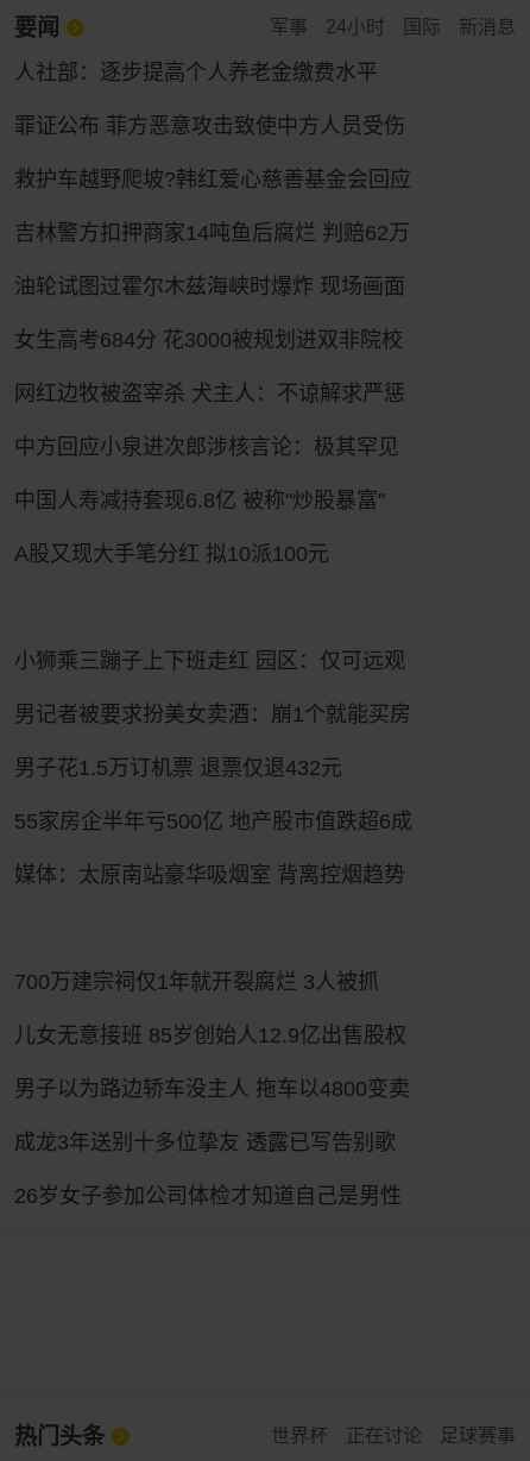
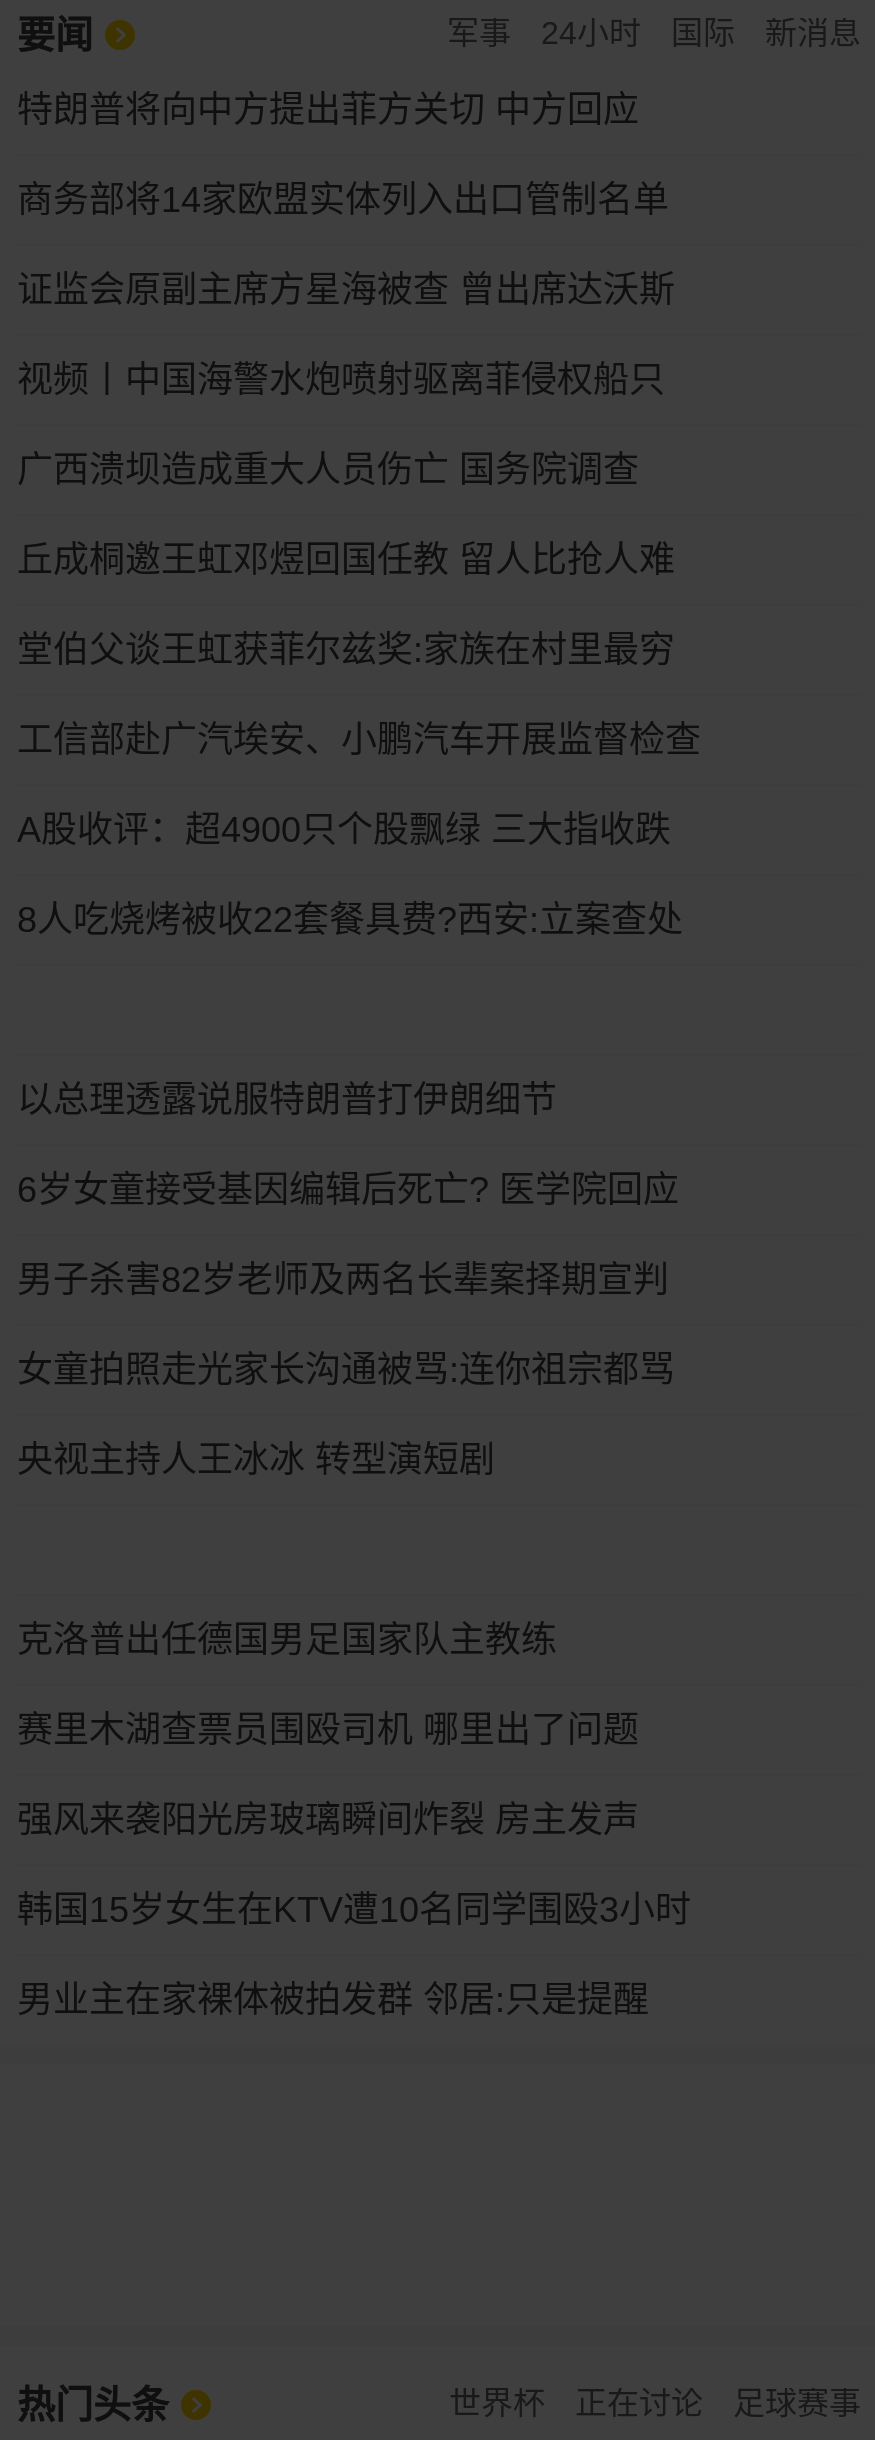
[14,61,378,84] 人社部：逐步提高个人养老金缴费水平 -> [17,90,639,130] 特朗普将向中方提出菲方关切 中方回应
[14,114,405,138] 罪证公布 菲方恶意攻击致使中方人员受伤 -> [17,180,669,220] 商务部将14家欧盟实体列入出口管制名单
[14,168,411,191] 救护车越野爬坡?韩红爱心慈善基金会回应 -> [17,270,675,310] 证监会原副主席方星海被查 曾出席达沃斯
[14,221,410,245] 吉林警方扣押商家14吨鱼后腐烂 判赔62万 -> [17,360,665,400] 视频丨中国海警水炮喷射驱离菲侵权船只
[14,275,405,298] 油轮试图过霍尔木兹海峡时爆炸 现场画面 -> [17,450,639,490] 广西溃坝造成重大人员伤亡 国务院调查
[14,328,403,352] 女生高考684分 花3000被规划进双非院校 -> [17,540,675,580] 丘成桐邀王虹邓煜回国任教 留人比抢人难
[14,382,405,405] 网红边牧被盗宰杀 犬主人：不谅解求严惩 -> [17,630,675,670] 堂伯父谈王虹获菲尔兹奖:家族在村里最穷
[14,435,399,459] 中方回应小泉进次郎涉核言论：极其罕见 -> [17,720,701,760] 工信部赴广汽埃安、小鹏汽车开展监督检查
[14,489,385,512] 中国人寿减持套现6.8亿 被称"炒股暴富" -> [17,810,671,850] A股收评：超4900只个股飘绿 三大指收跌
[14,542,329,566] A股又现大手笔分红 拟10派100元 -> [17,900,683,940] 8人吃烧烤被收22套餐具费?西安:立案查处
[14,649,405,673] 小狮乘三蹦子上下班走红 园区：仅可远观 -> [17,1080,557,1120] 以总理透露说服特朗普打伊朗细节
[14,703,411,726] 男记者被要求扮美女卖酒：崩1个就能买房 -> [17,1170,679,1210] 6岁女童接受基因编辑后死亡? 医学院回应
[14,756,342,780] 男子花1.5万订机票 退票仅退432元 -> [17,1260,669,1300] 男子杀害82岁老师及两名长辈案择期宣判
[14,810,412,833] 55家房企半年亏500亿 地产股市值跌超6成 -> [17,1350,675,1390] 女童拍照走光家长沟通被骂:连你祖宗都骂
[14,863,405,887] 媒体：太原南站豪华吸烟室 背离控烟趋势 -> [17,1440,495,1480] 央视主持人王冰冰 转型演短剧
[14,970,379,994] 700万建宗祠仅1年就开裂腐烂 3人被抓 -> [17,1620,557,1660] 克洛普出任德国男足国家队主教练
[14,1024,406,1047] 儿女无意接班 85岁创始人12.9亿出售股权 -> [17,1710,639,1750] 赛里木湖查票员围殴司机 哪里出了问题
[14,1077,410,1101] 男子以为路边轿车没主人 拖车以4800变卖 -> [17,1800,639,1840] 强风来袭阳光房玻璃瞬间炸裂 房主发声
[14,1131,396,1154] 成龙3年送别十多位挚友 透露已写告别歌 -> [17,1890,691,1930] 韩国15岁女生在KTV遭10名同学围殴3小时
[14,1184,402,1208] 26岁女子参加公司体检才知道自己是男性 -> [17,1980,649,2020] 男业主在家裸体被拍发群 邻居:只是提醒

